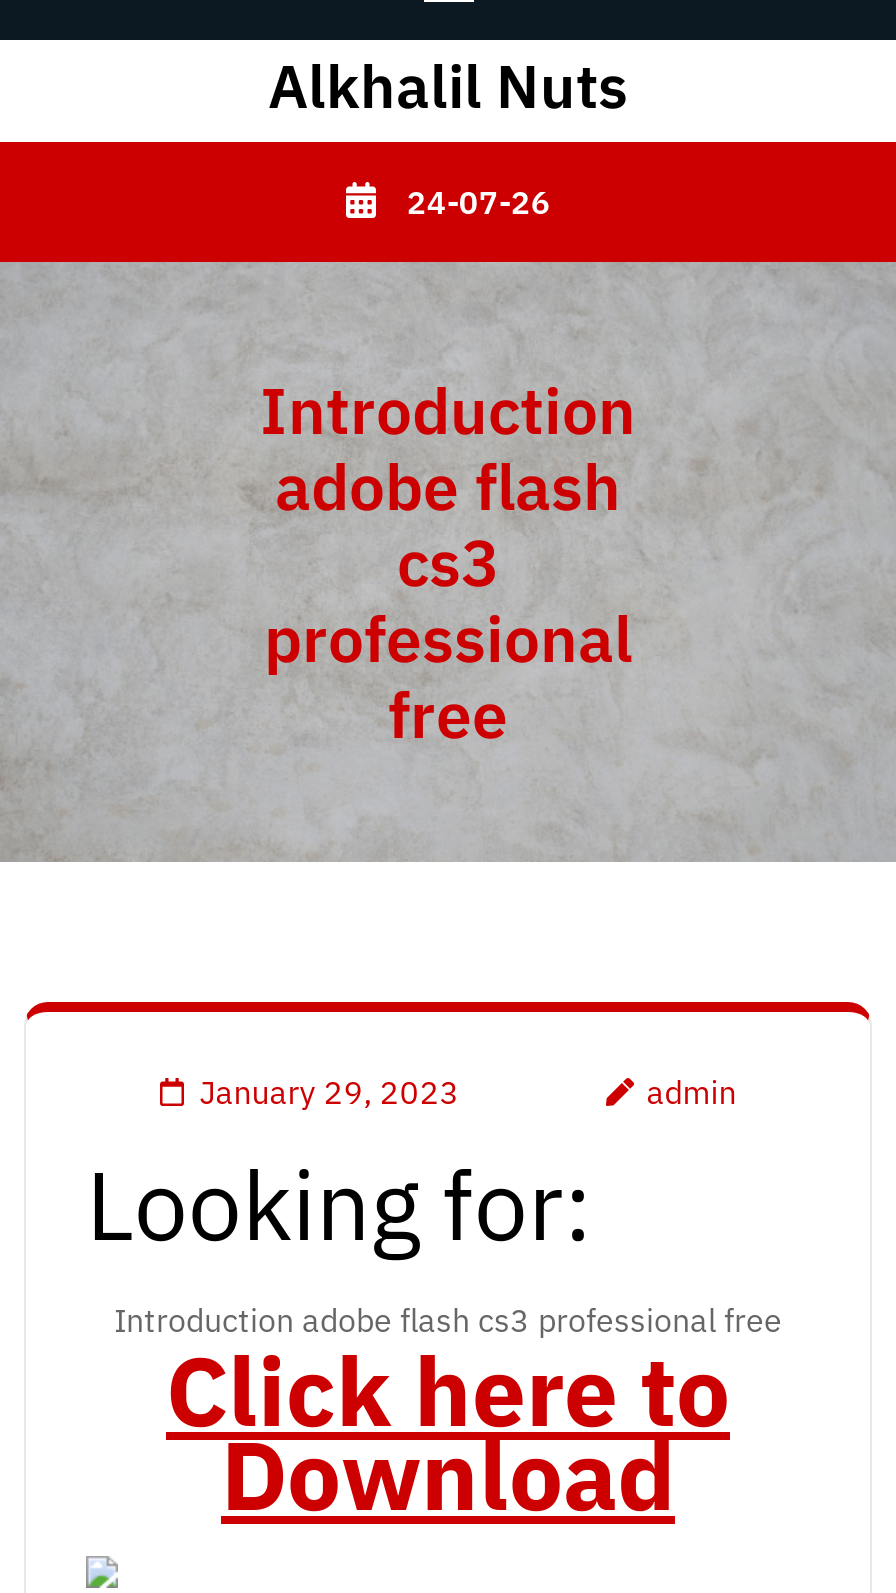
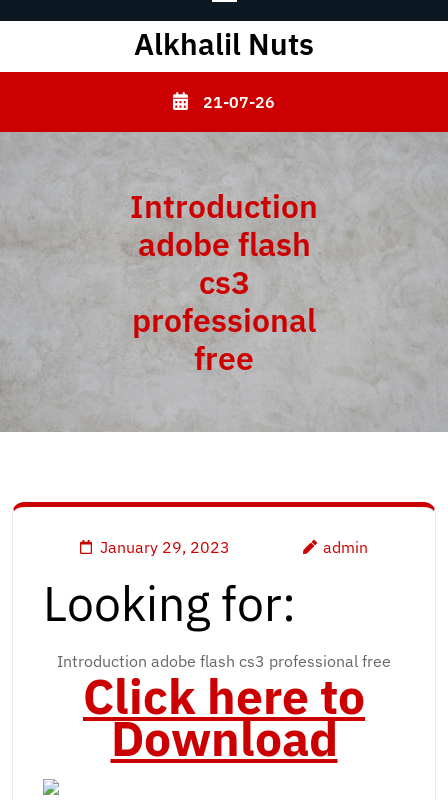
[407,182,551,222] 24-07-26 -> [203,92,275,112] 21-07-26

